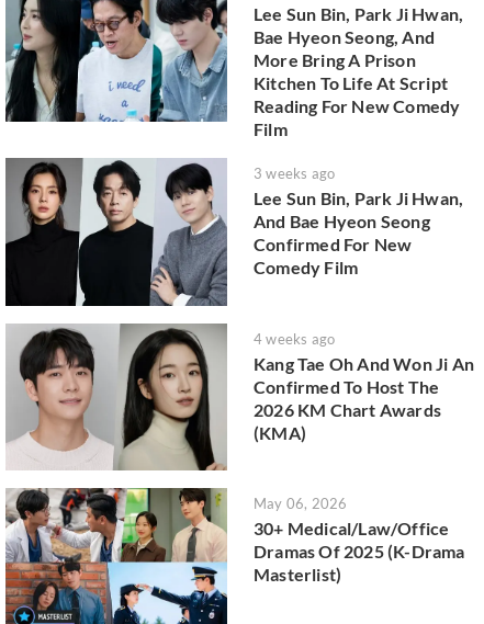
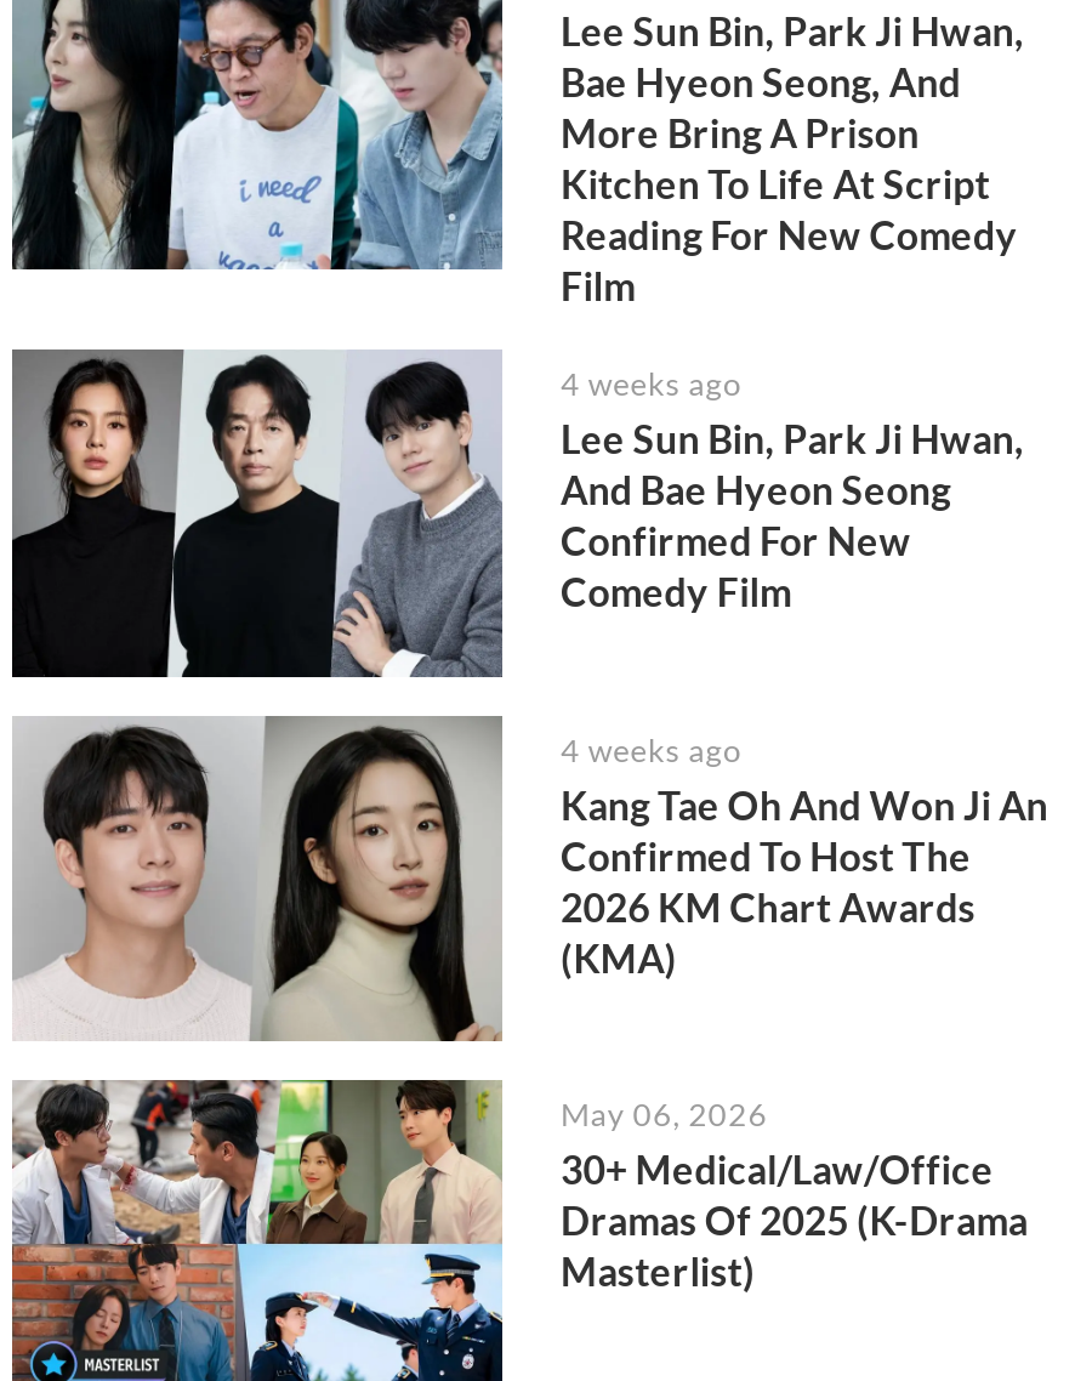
[254,165,335,182] 3 weeks ago -> [561,365,741,404] 4 weeks ago

